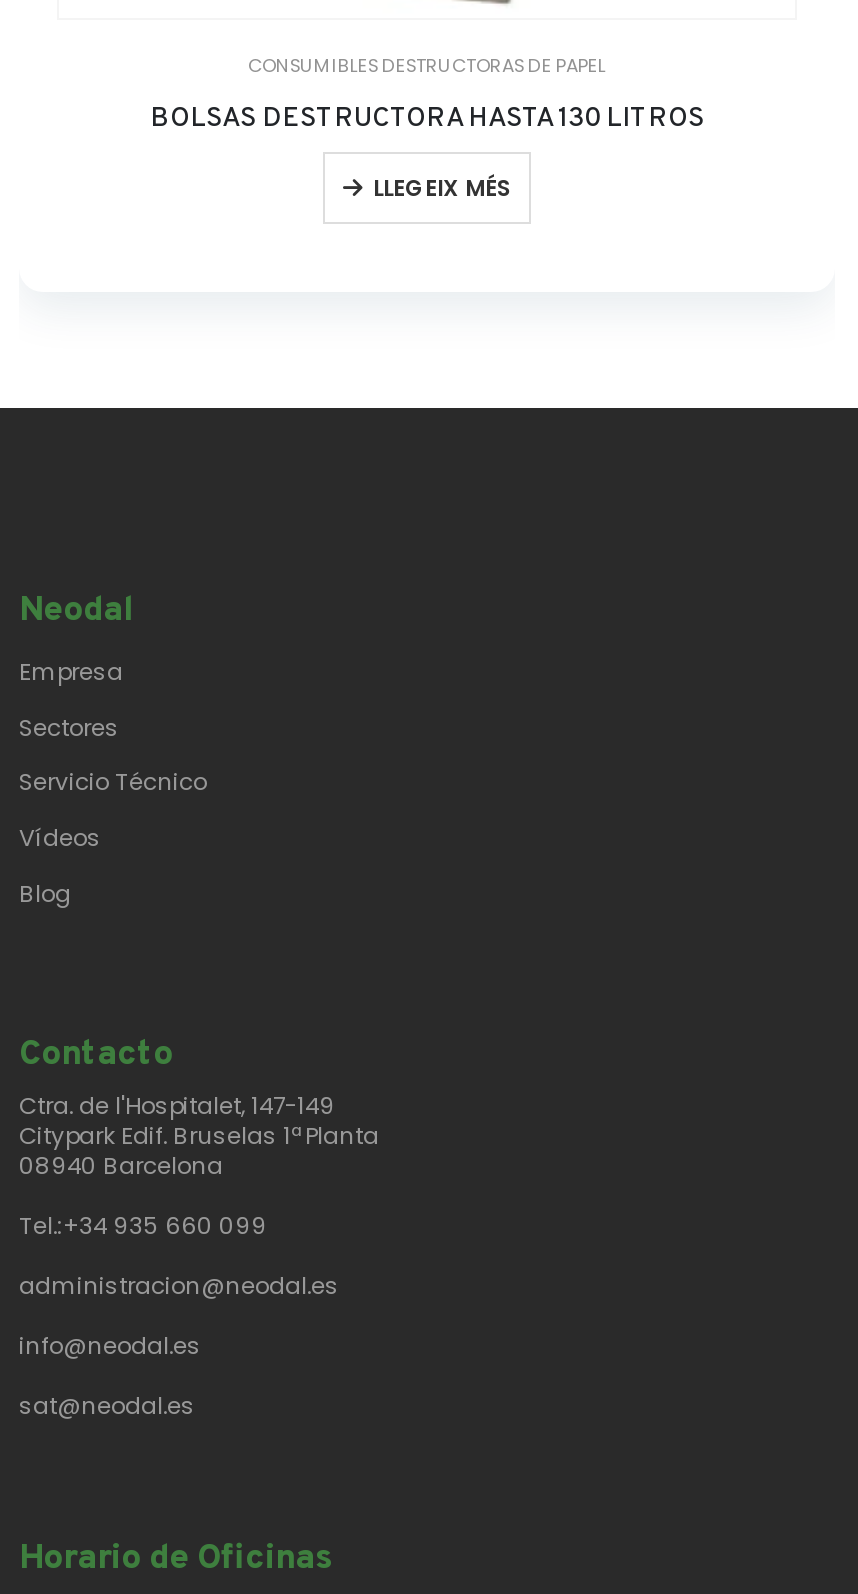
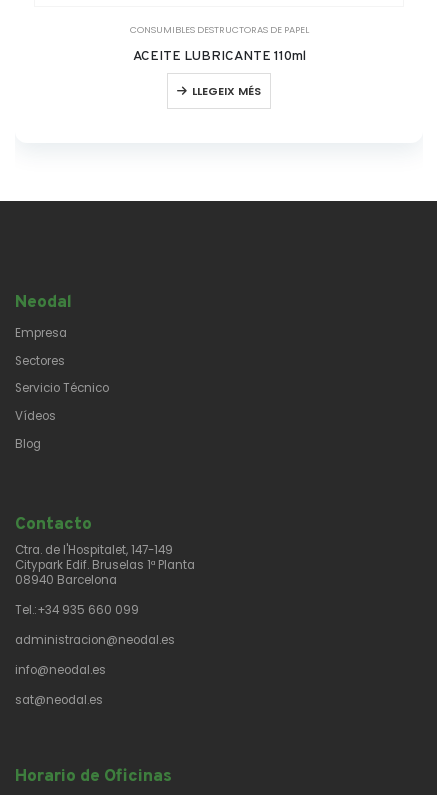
[150,102,704,136] BOLSAS DESTRUCTORA HASTA 130 LITROS -> [132,48,305,65] ACEITE LUBRICANTE 110ml

